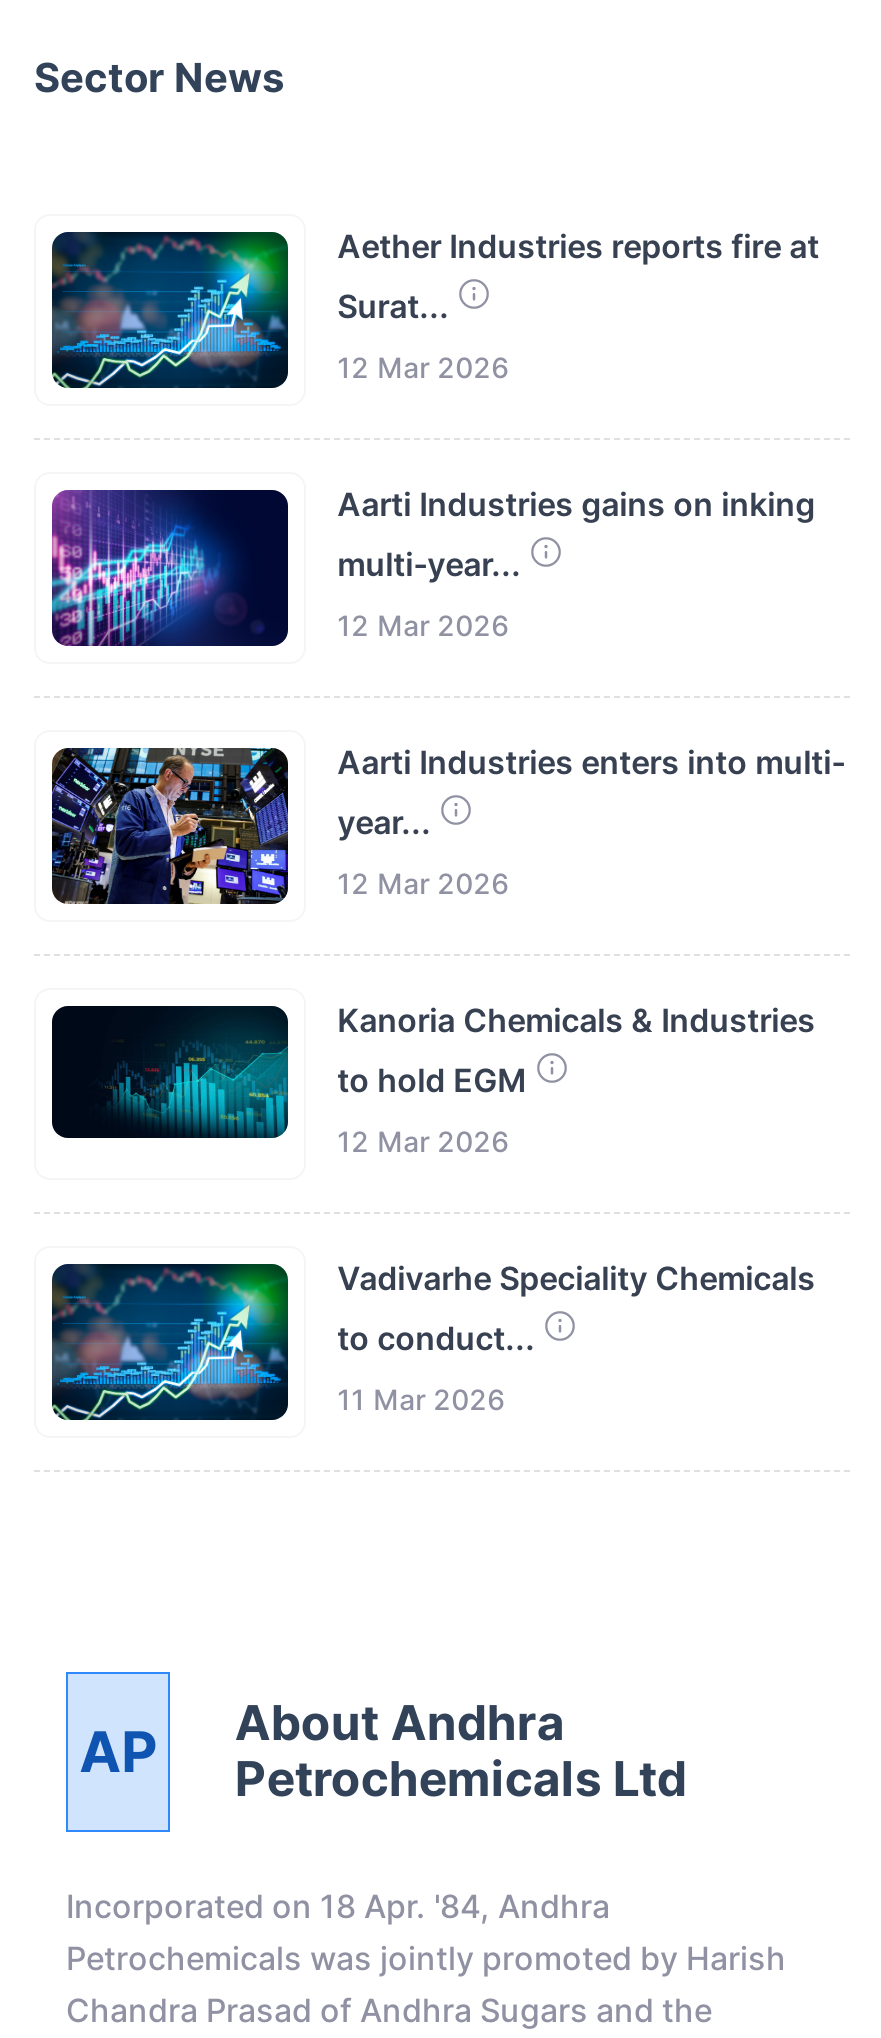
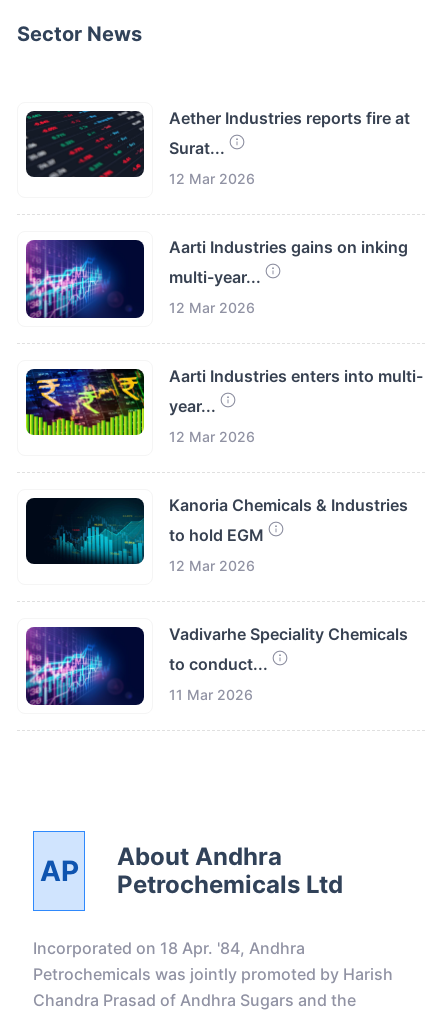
[50,232,290,390] [image] -> [26,110,144,189] [image]
[50,746,290,906] [image] -> [25,368,145,447] [image]
[50,1264,288,1420] [image] -> [25,627,144,705] [image]

